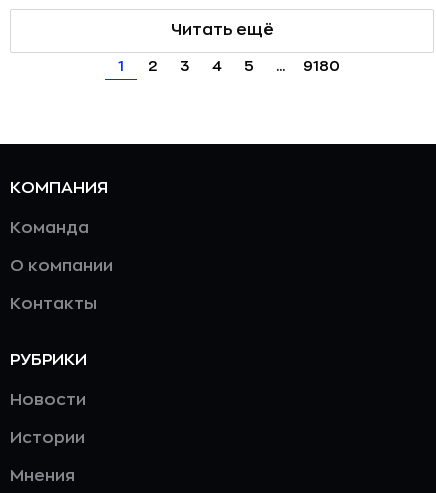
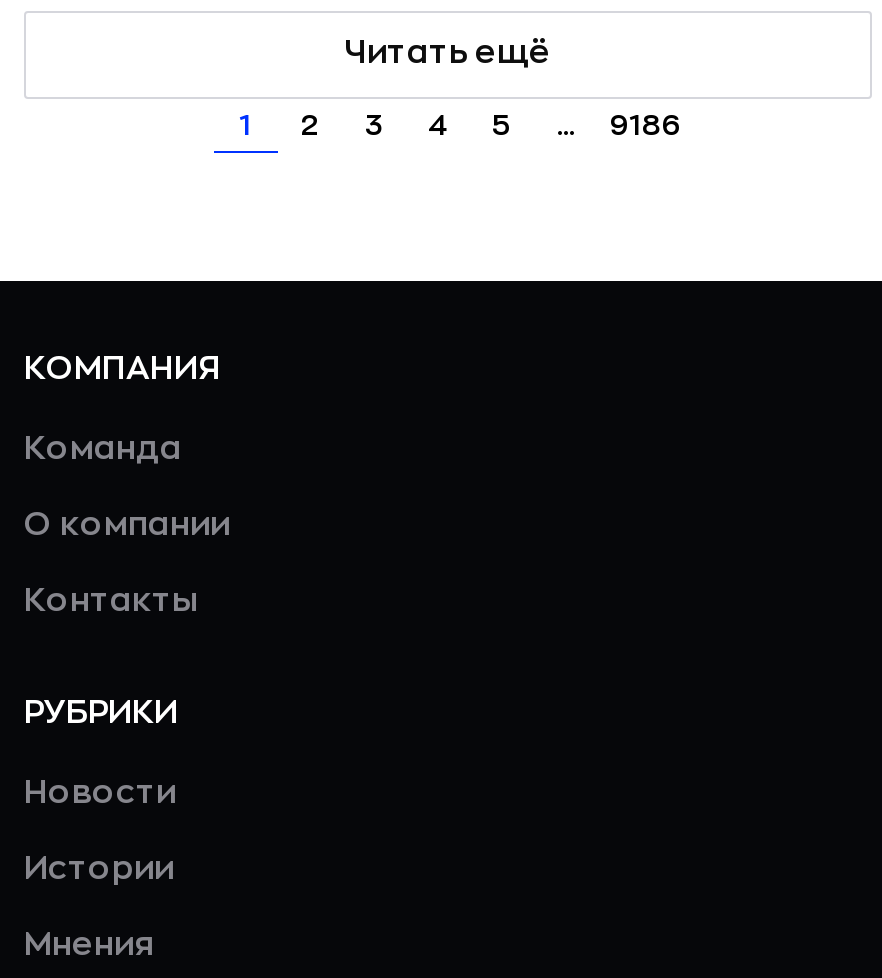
[302,59,339,73] 9180 -> [610,111,682,139] 9186

